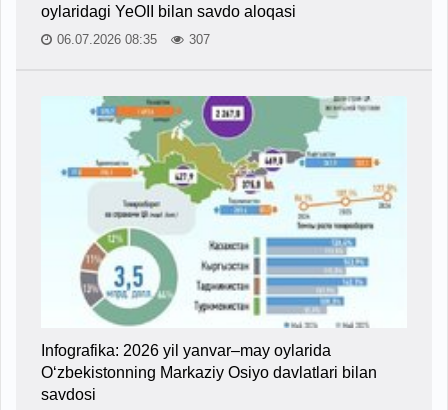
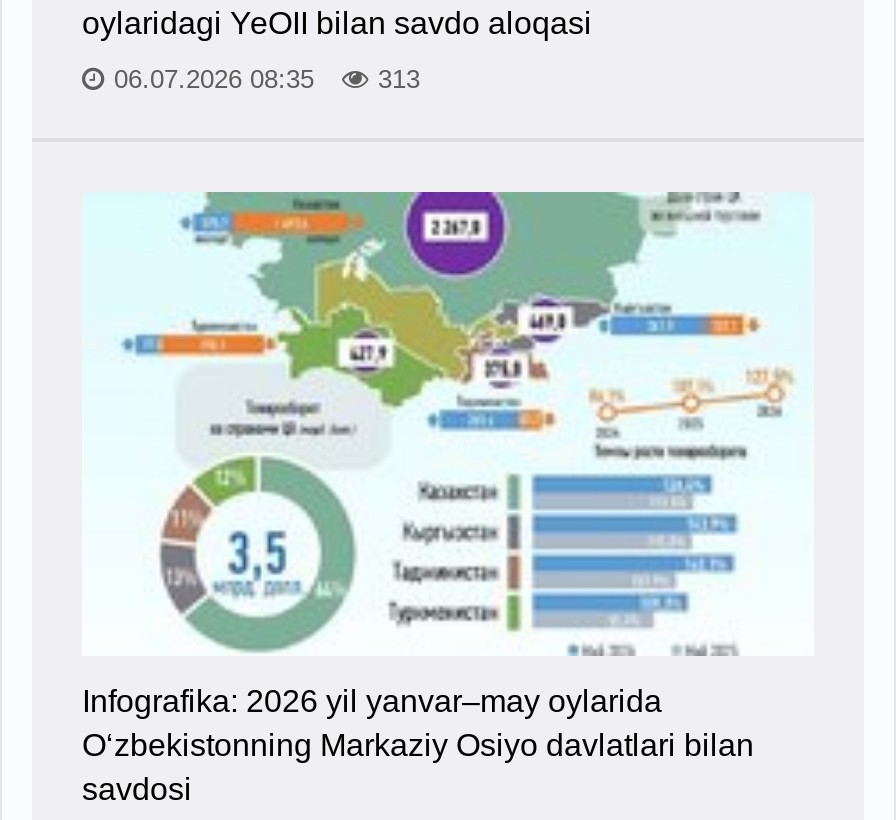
[57,32,210,47] 06.07.2026 08:35 307 -> [114,65,420,95] 06.07.2026 08:35 313

